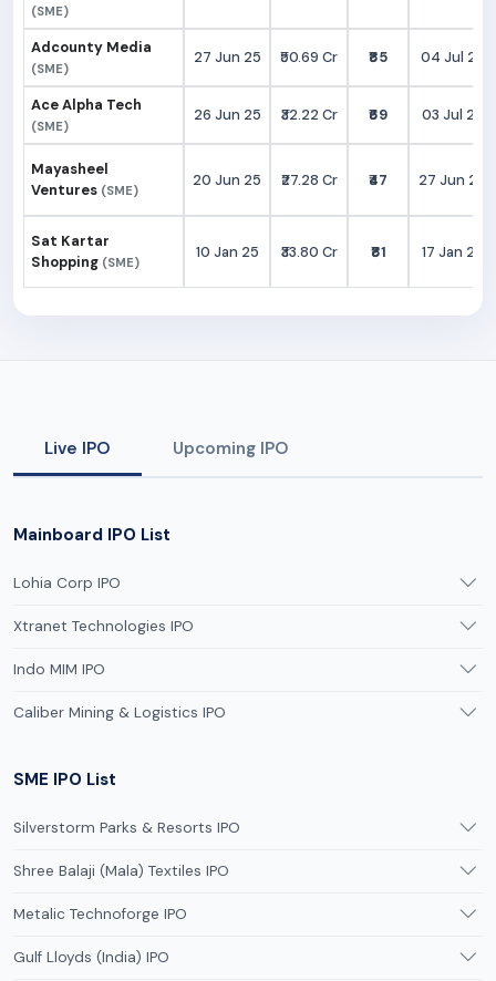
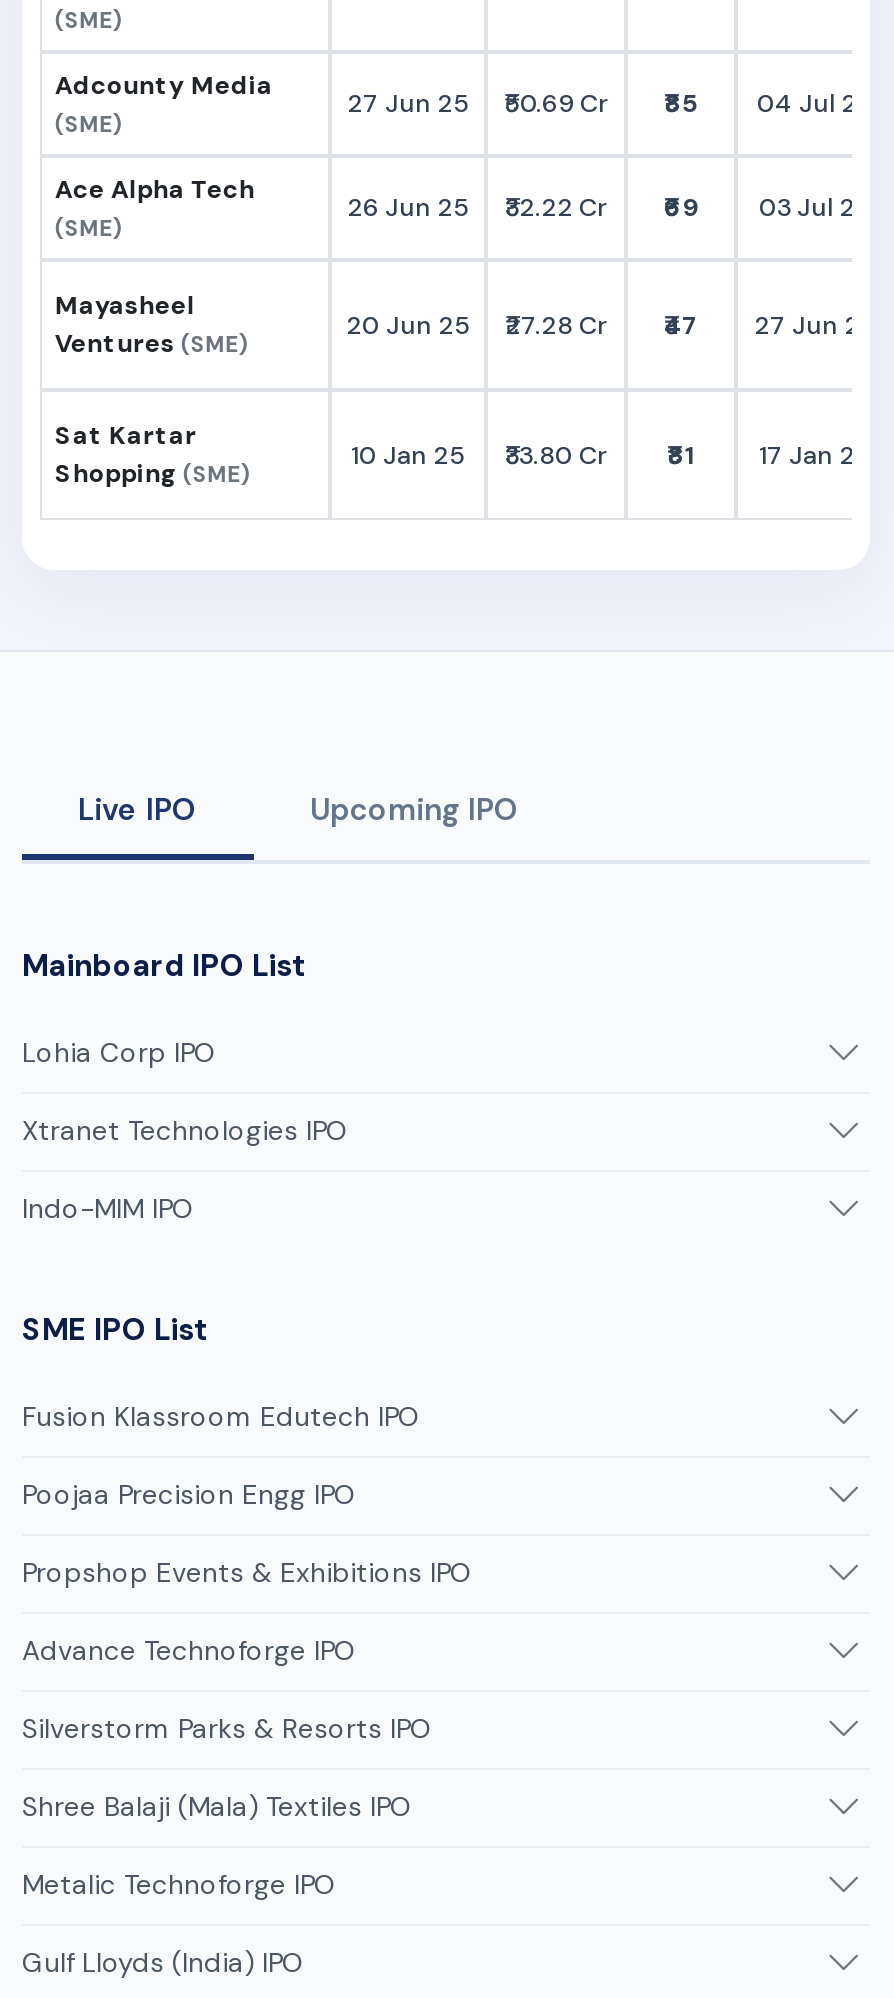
[13,660,226,722] Indo MIM IPO | Caliber Mining & Logistics IPO -> [22,1192,194,1226] Indo-MIM IPO
moved [13,768,116,791] -> [22,1310,208,1350]: SME IPO List
none -> [22,1400,472,1668] Fusion Klassroom Edutech IPO | Poojaa Precision Engg IPO | Propshop Events & Exhibitions IPO | Advance Technoforge IPO

